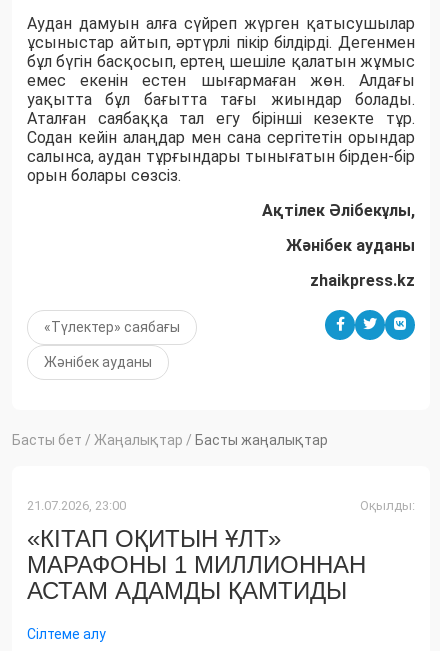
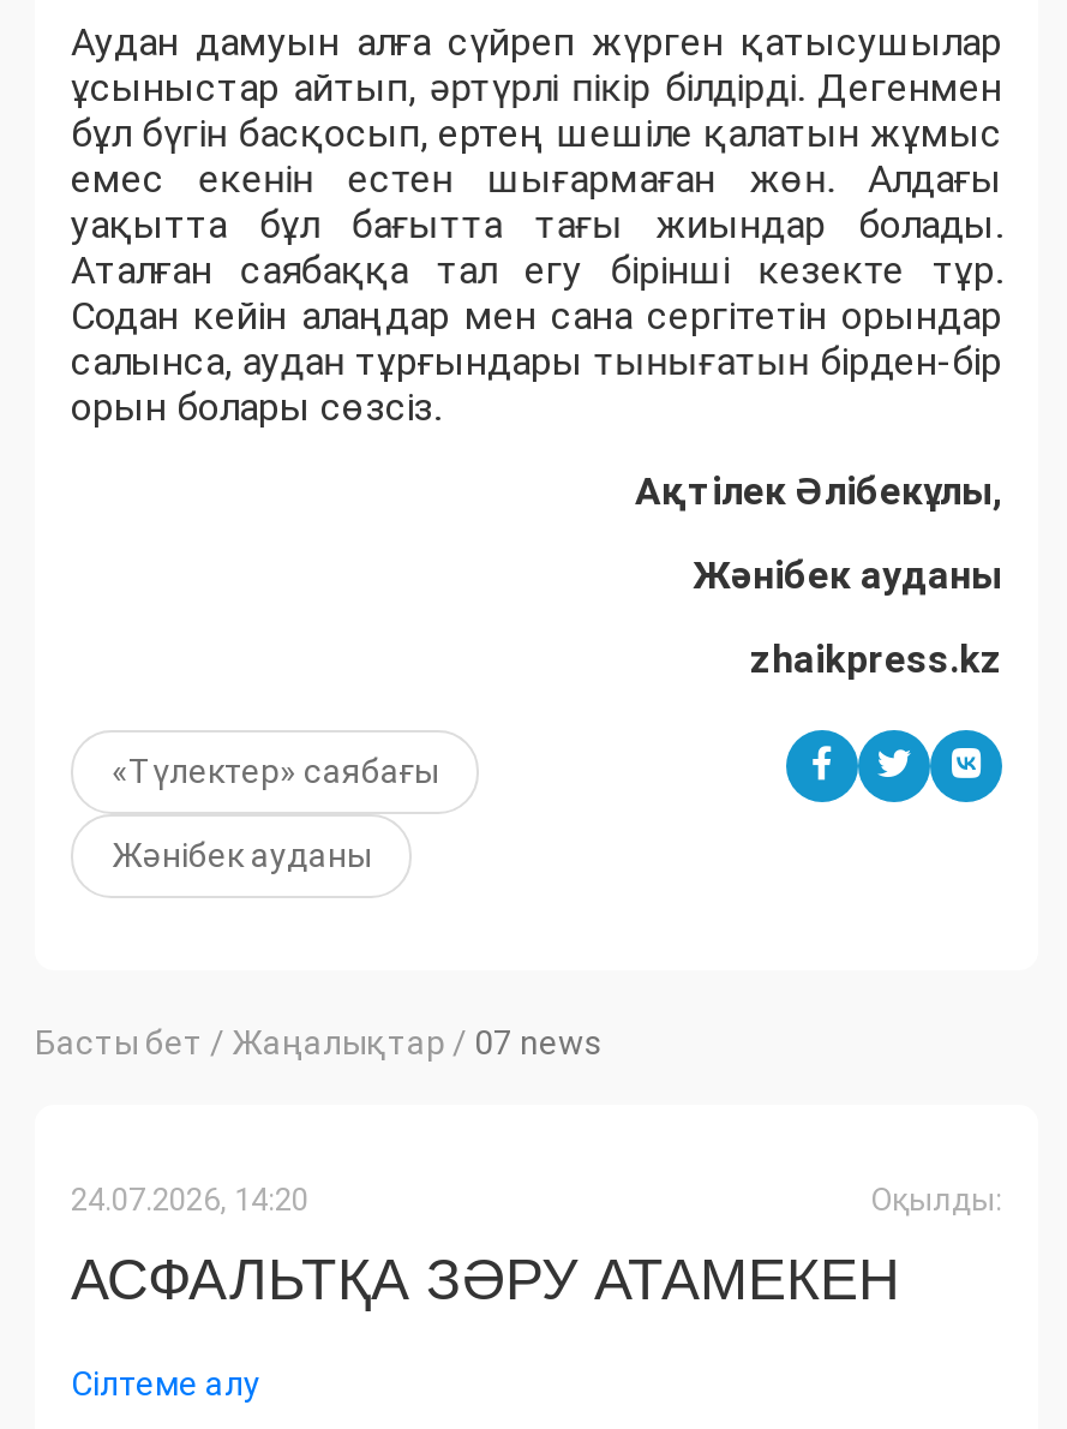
[12,432,328,448] Басты бет / Жаңалықтар / Басты жаңалықтар -> [35,1022,604,1061] Басты бет / Жаңалықтар / 07 news
[27,498,126,513] 21.07.2026, 23:00 -> [71,1181,308,1217] 24.07.2026, 14:20
[27,525,366,604] «КІТАП ОҚИТЫН ҰЛТ» | МАРАФОНЫ 1 МИЛЛИОННАН | АСТАМ АДАМДЫ ҚАМТИДЫ -> [71,1246,899,1311] АСФАЛЬТҚА ЗӘРУ АТАМЕКЕН

